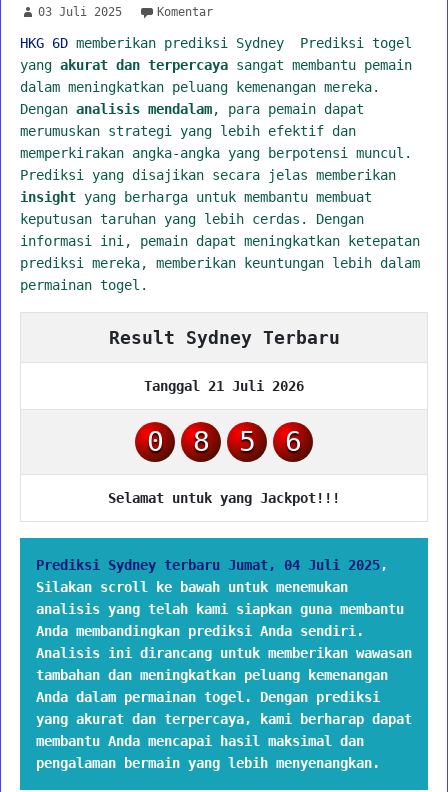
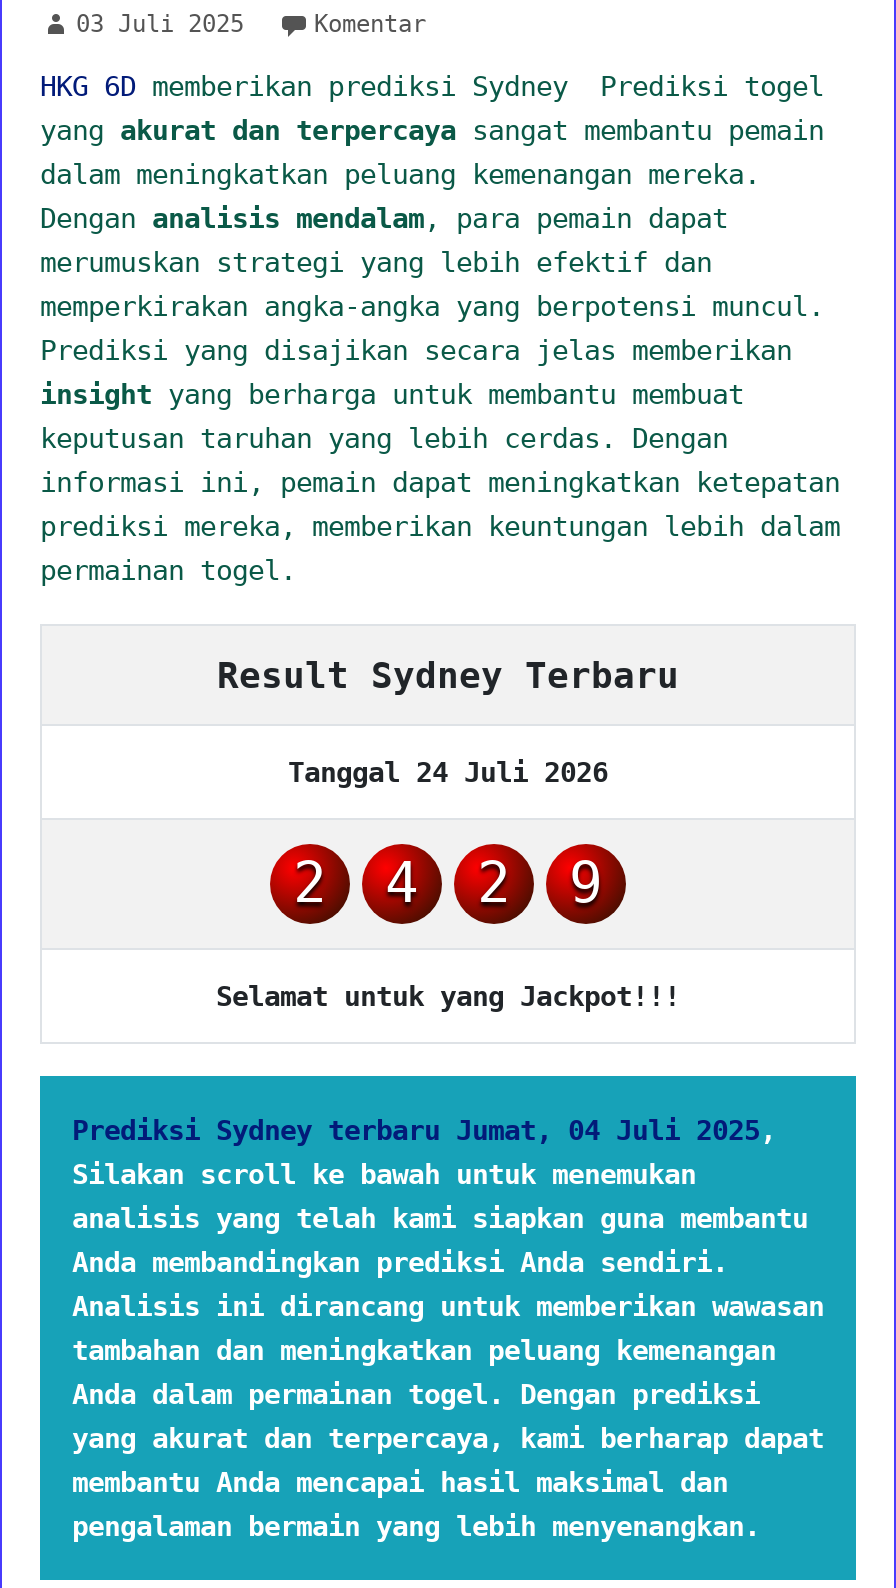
[144,378,304,394] Tanggal 21 Juli 2026 -> [288,755,608,787] Tanggal 24 Juli 2026
[146,425,163,458] 0 -> [293,849,327,915] 2
[192,425,209,458] 8 -> [385,849,419,915] 4
[238,425,255,458] 5 -> [477,849,511,915] 2
[284,425,301,458] 6 -> [569,849,603,915] 9

